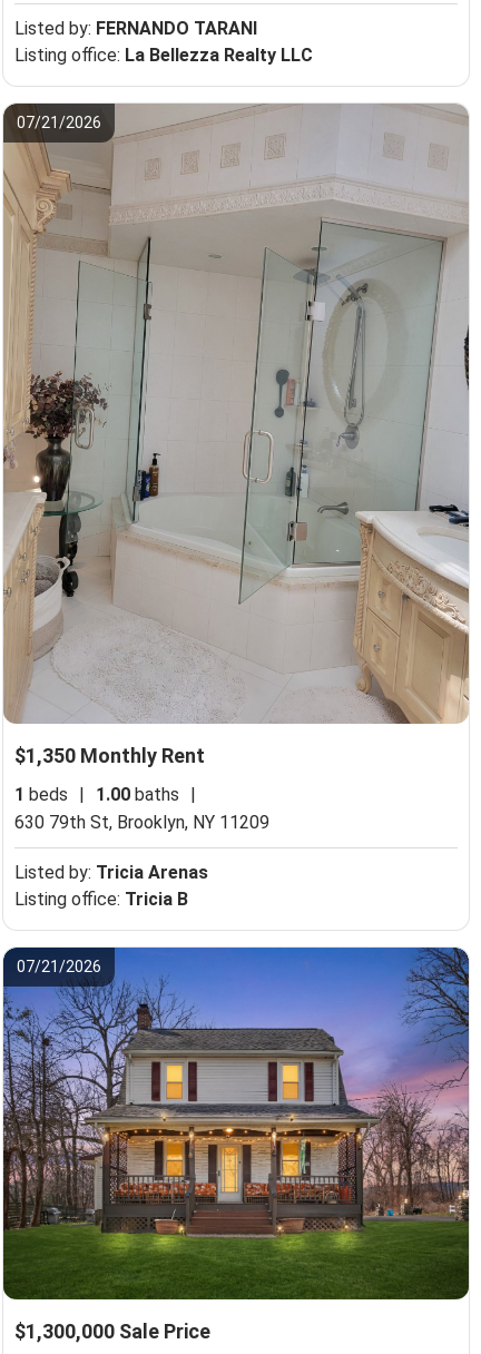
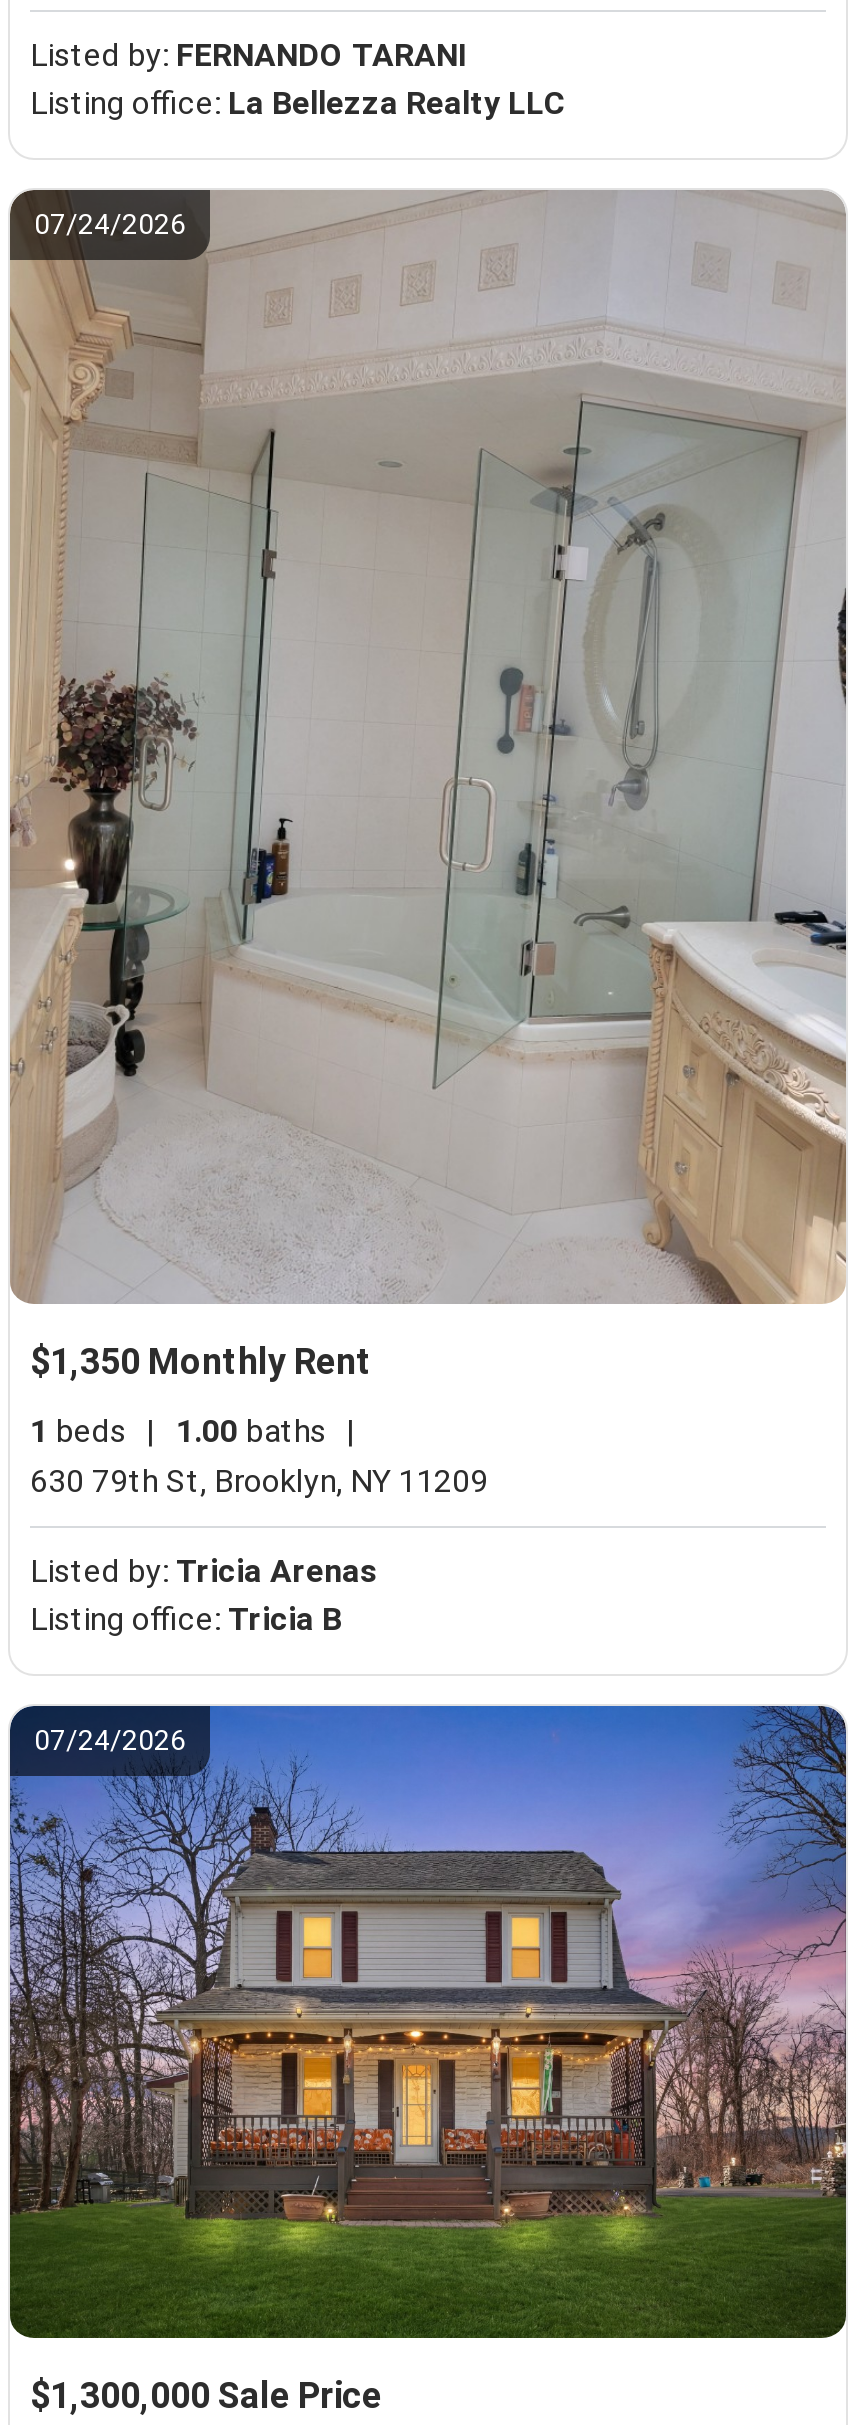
[17,114,101,132] 07/21/2026 -> [34,208,186,240] 07/24/2026
[17,958,101,976] 07/21/2026 -> [34,1725,186,1757] 07/24/2026

